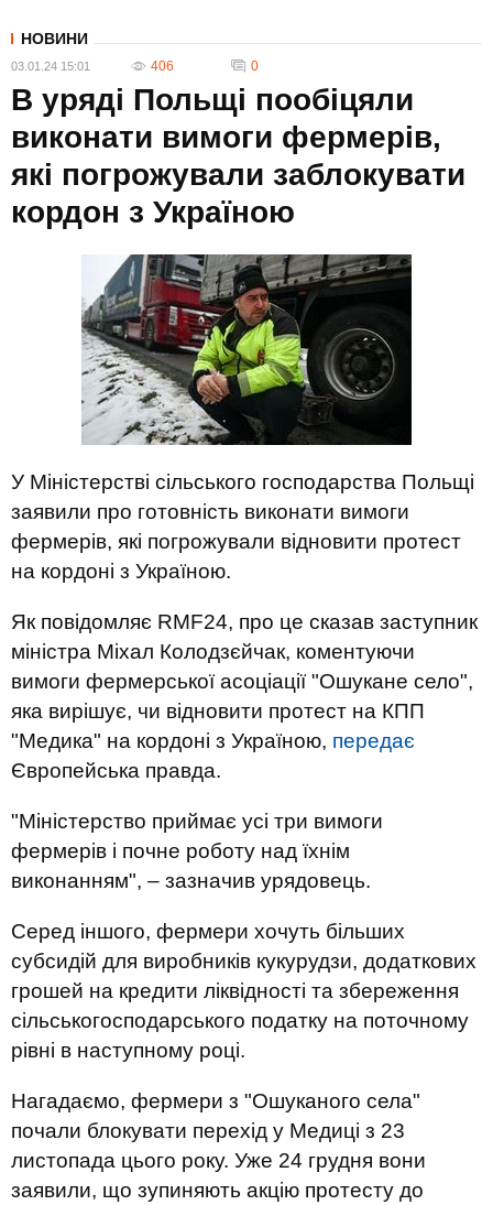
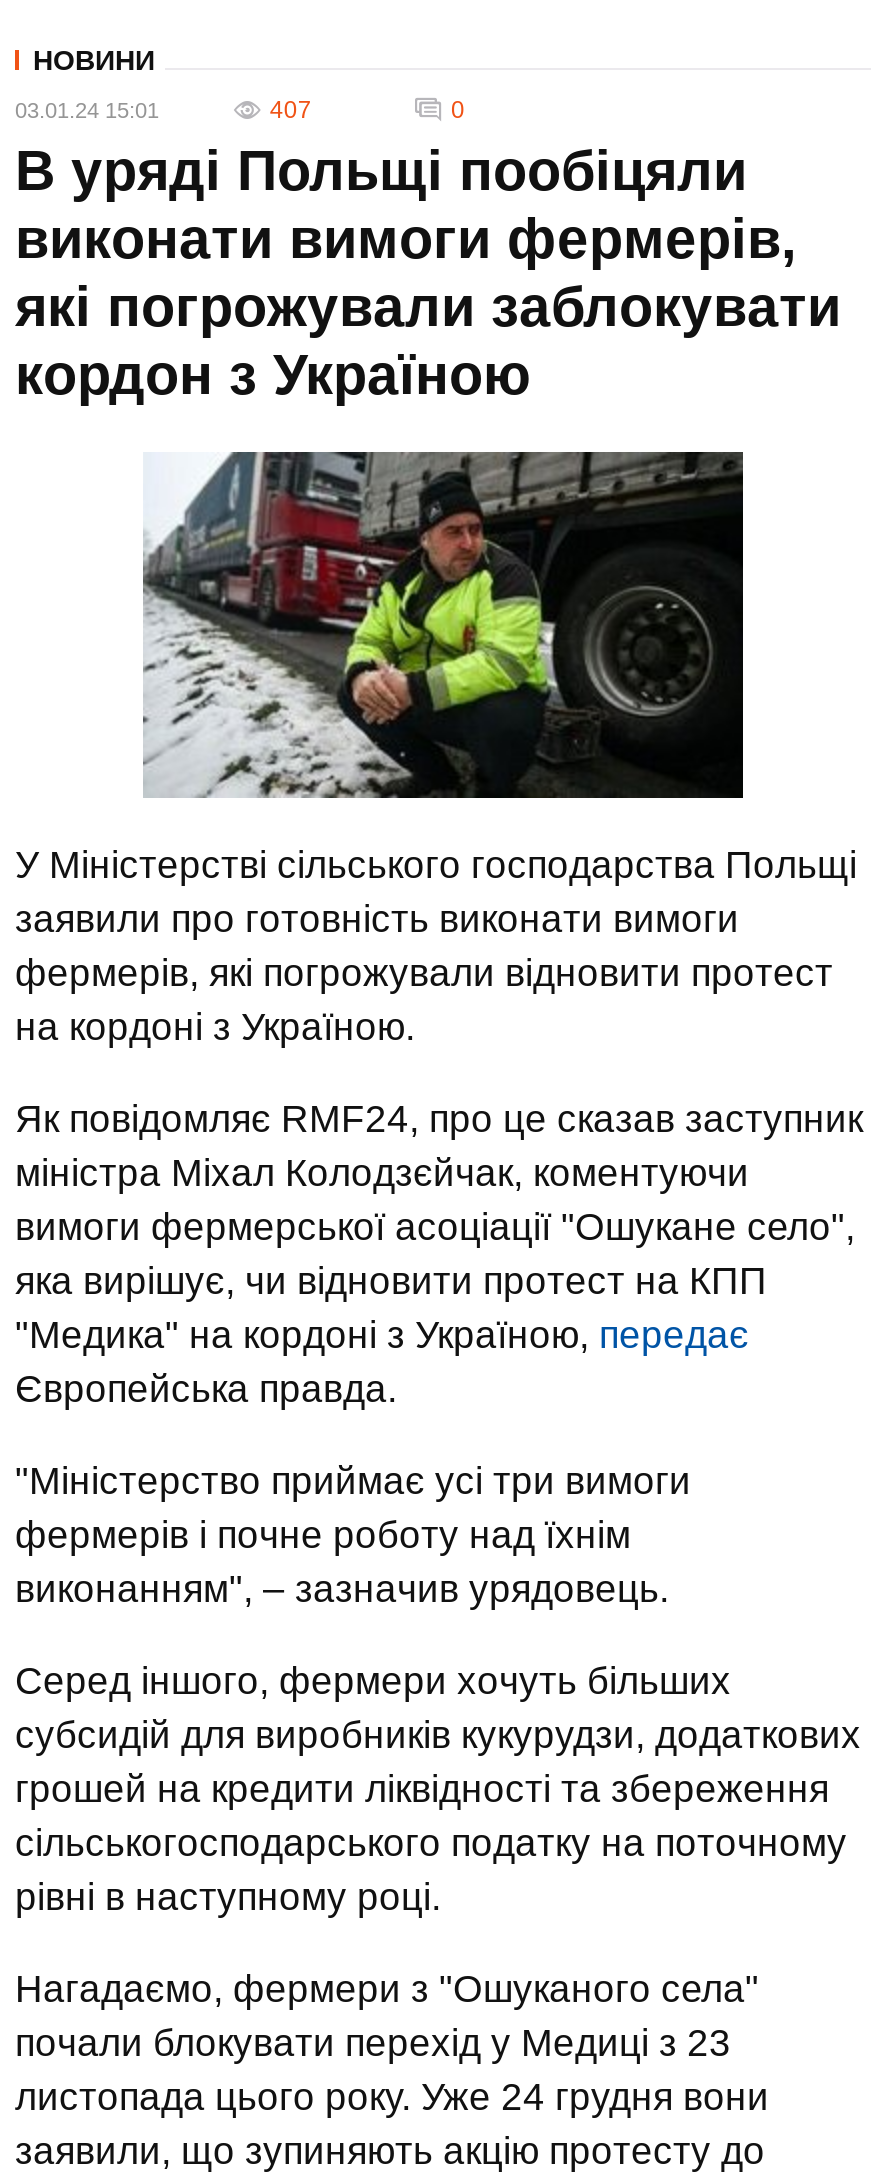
[151,58,174,74] 406 -> [270,96,312,124] 407

